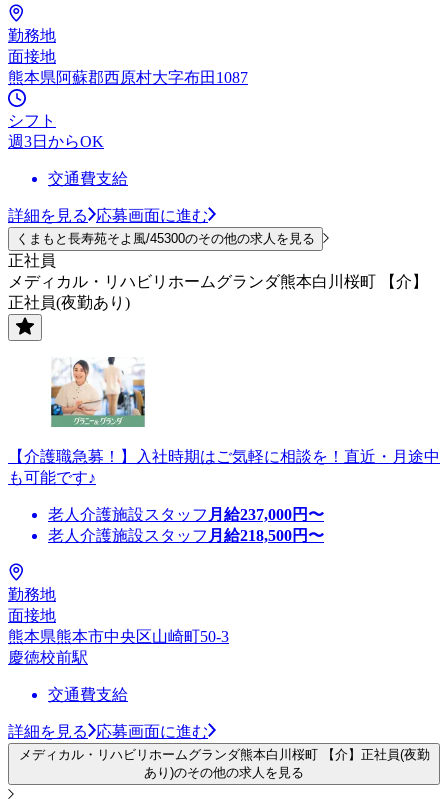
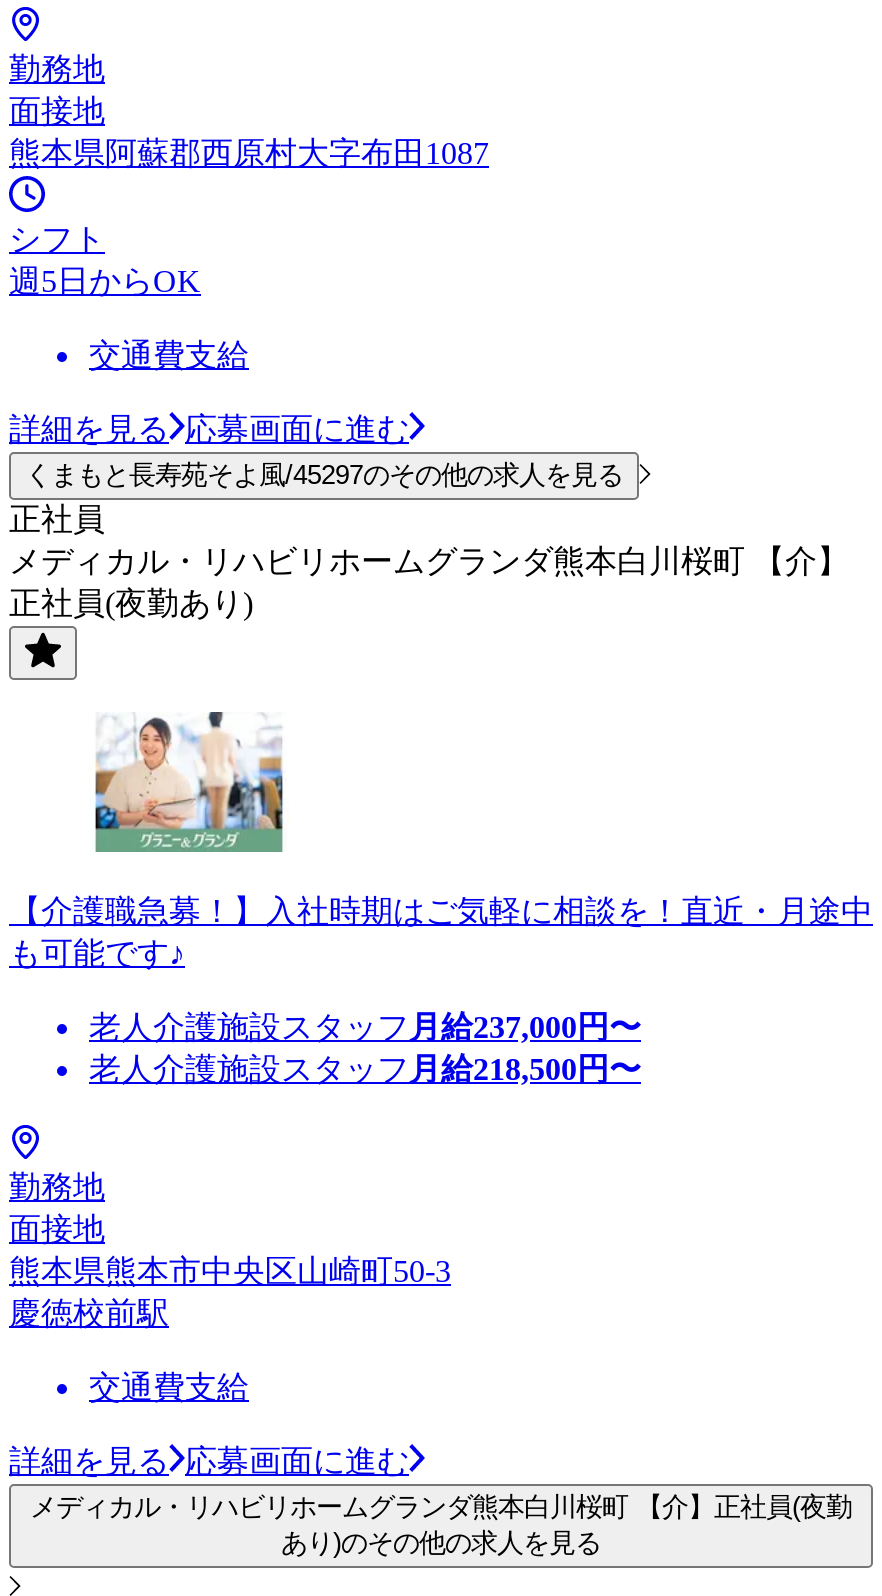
[8,133,104,150] 週3日からOK -> [9,264,201,298] 週5日からOK
[16,231,315,246] くまもと長寿苑そよ風/45300のその他の求人を見る -> [25,460,623,490] くまもと長寿苑そよ風/45297のその他の求人を見る

